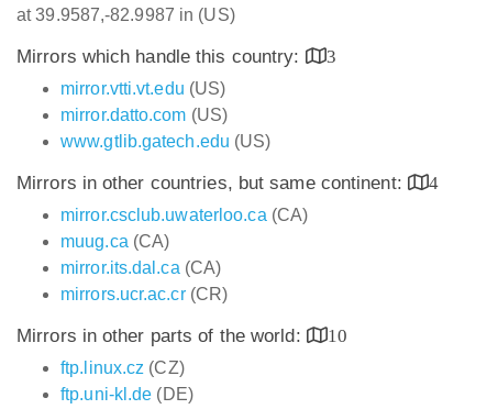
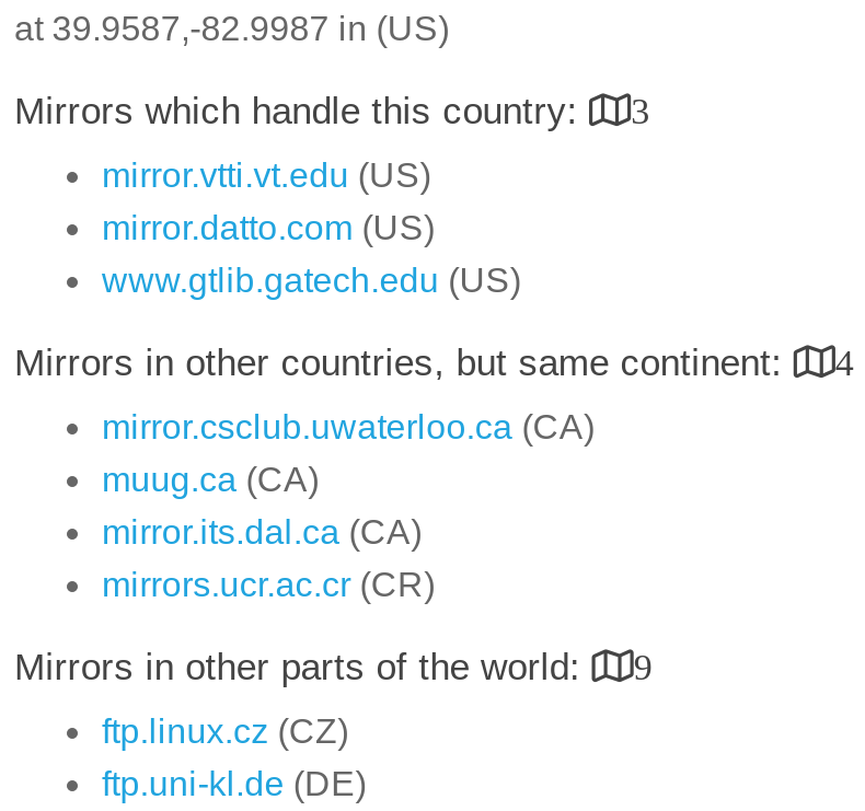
[16,325,347,346] Mirrors in other parts of the world: 10 -> [14,647,653,688] Mirrors in other parts of the world: 9

